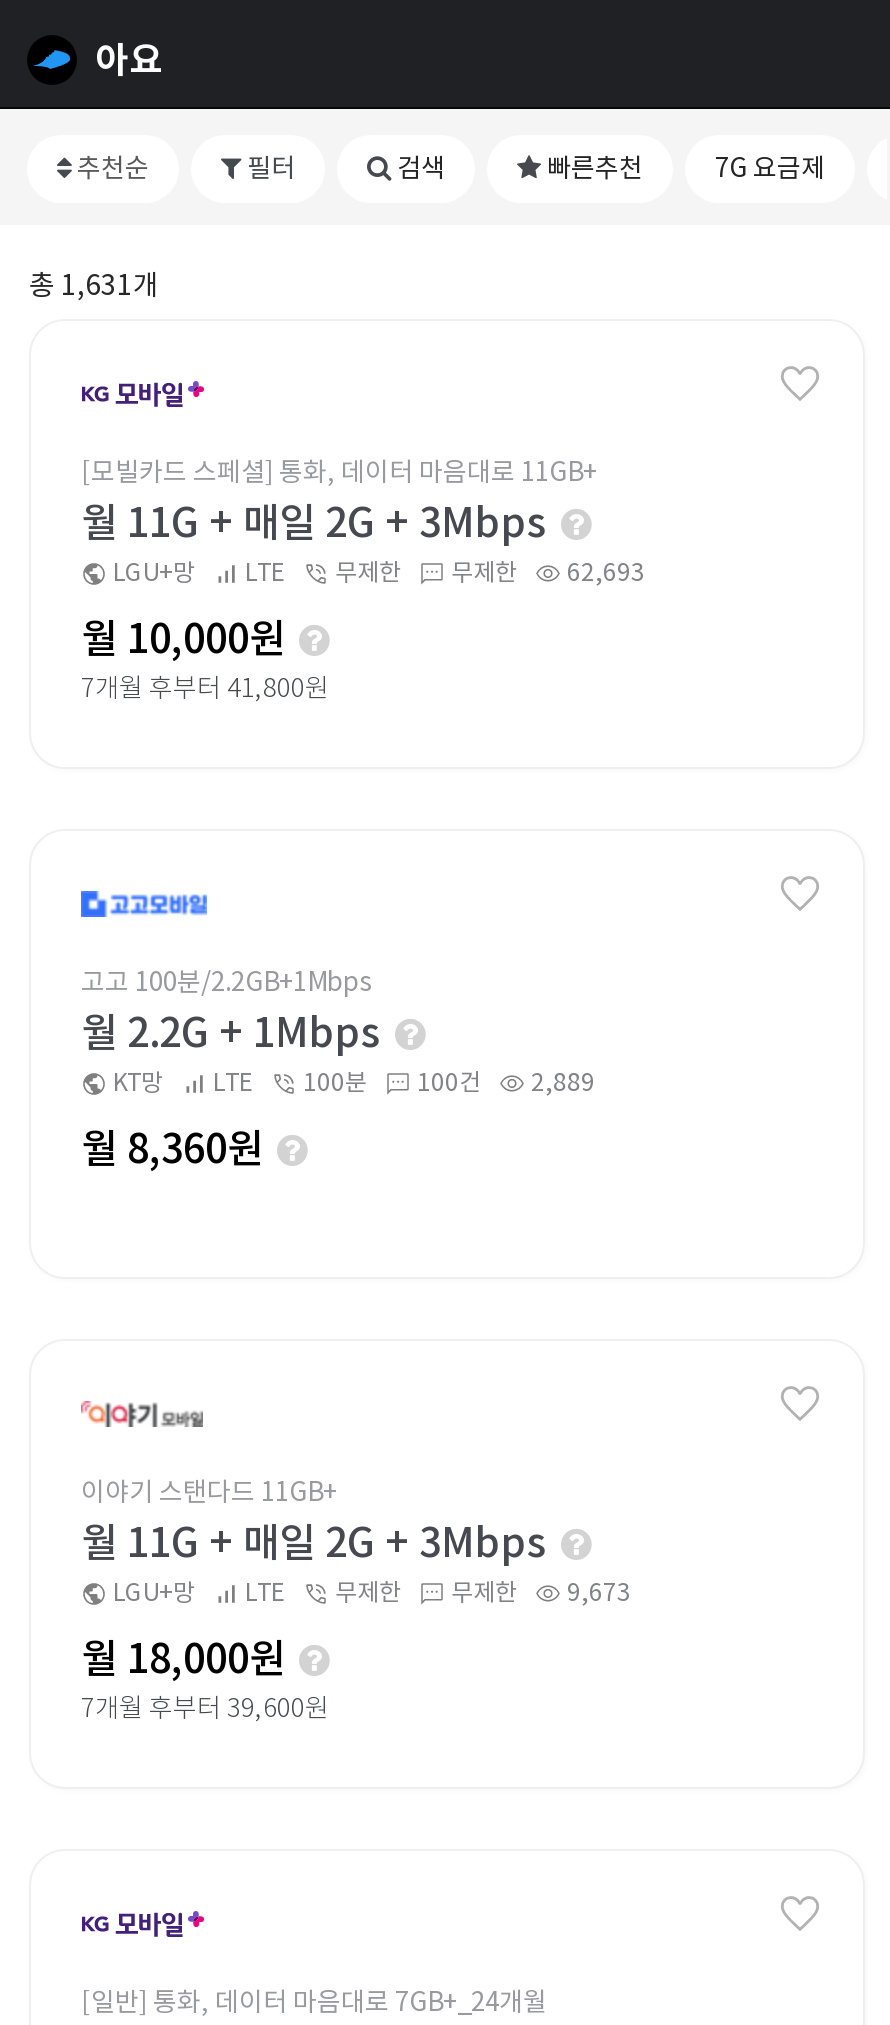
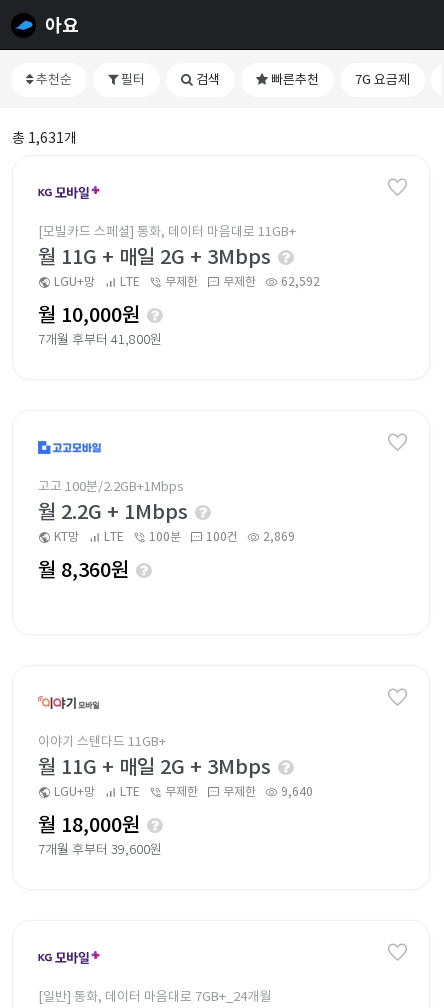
[567,557,645,587] 62,693 -> [281,274,320,289] 62,592
[113,1067,595,1097] KT망 LTE 100분 100건 2,889 -> [54,529,295,544] KT망 LTE 100분 100건 2,869
[567,1577,631,1607] 9,673 -> [281,784,313,799] 9,640

